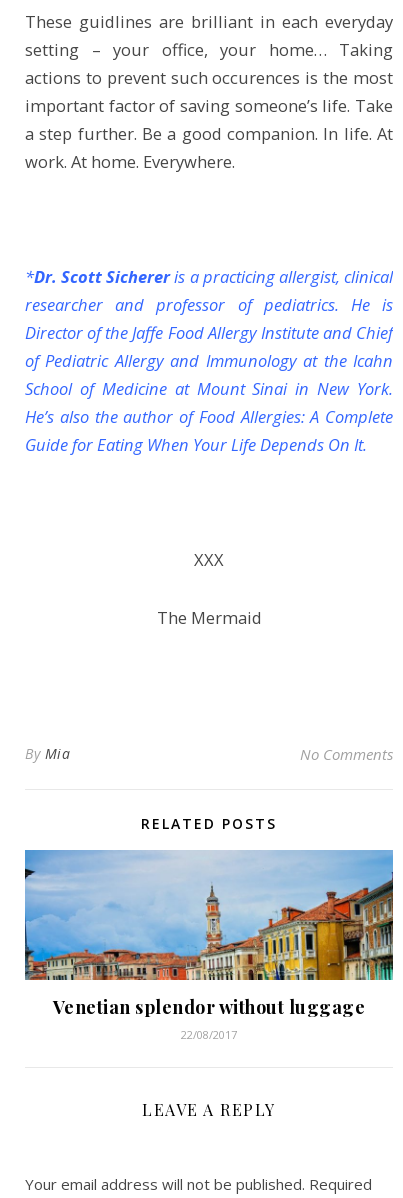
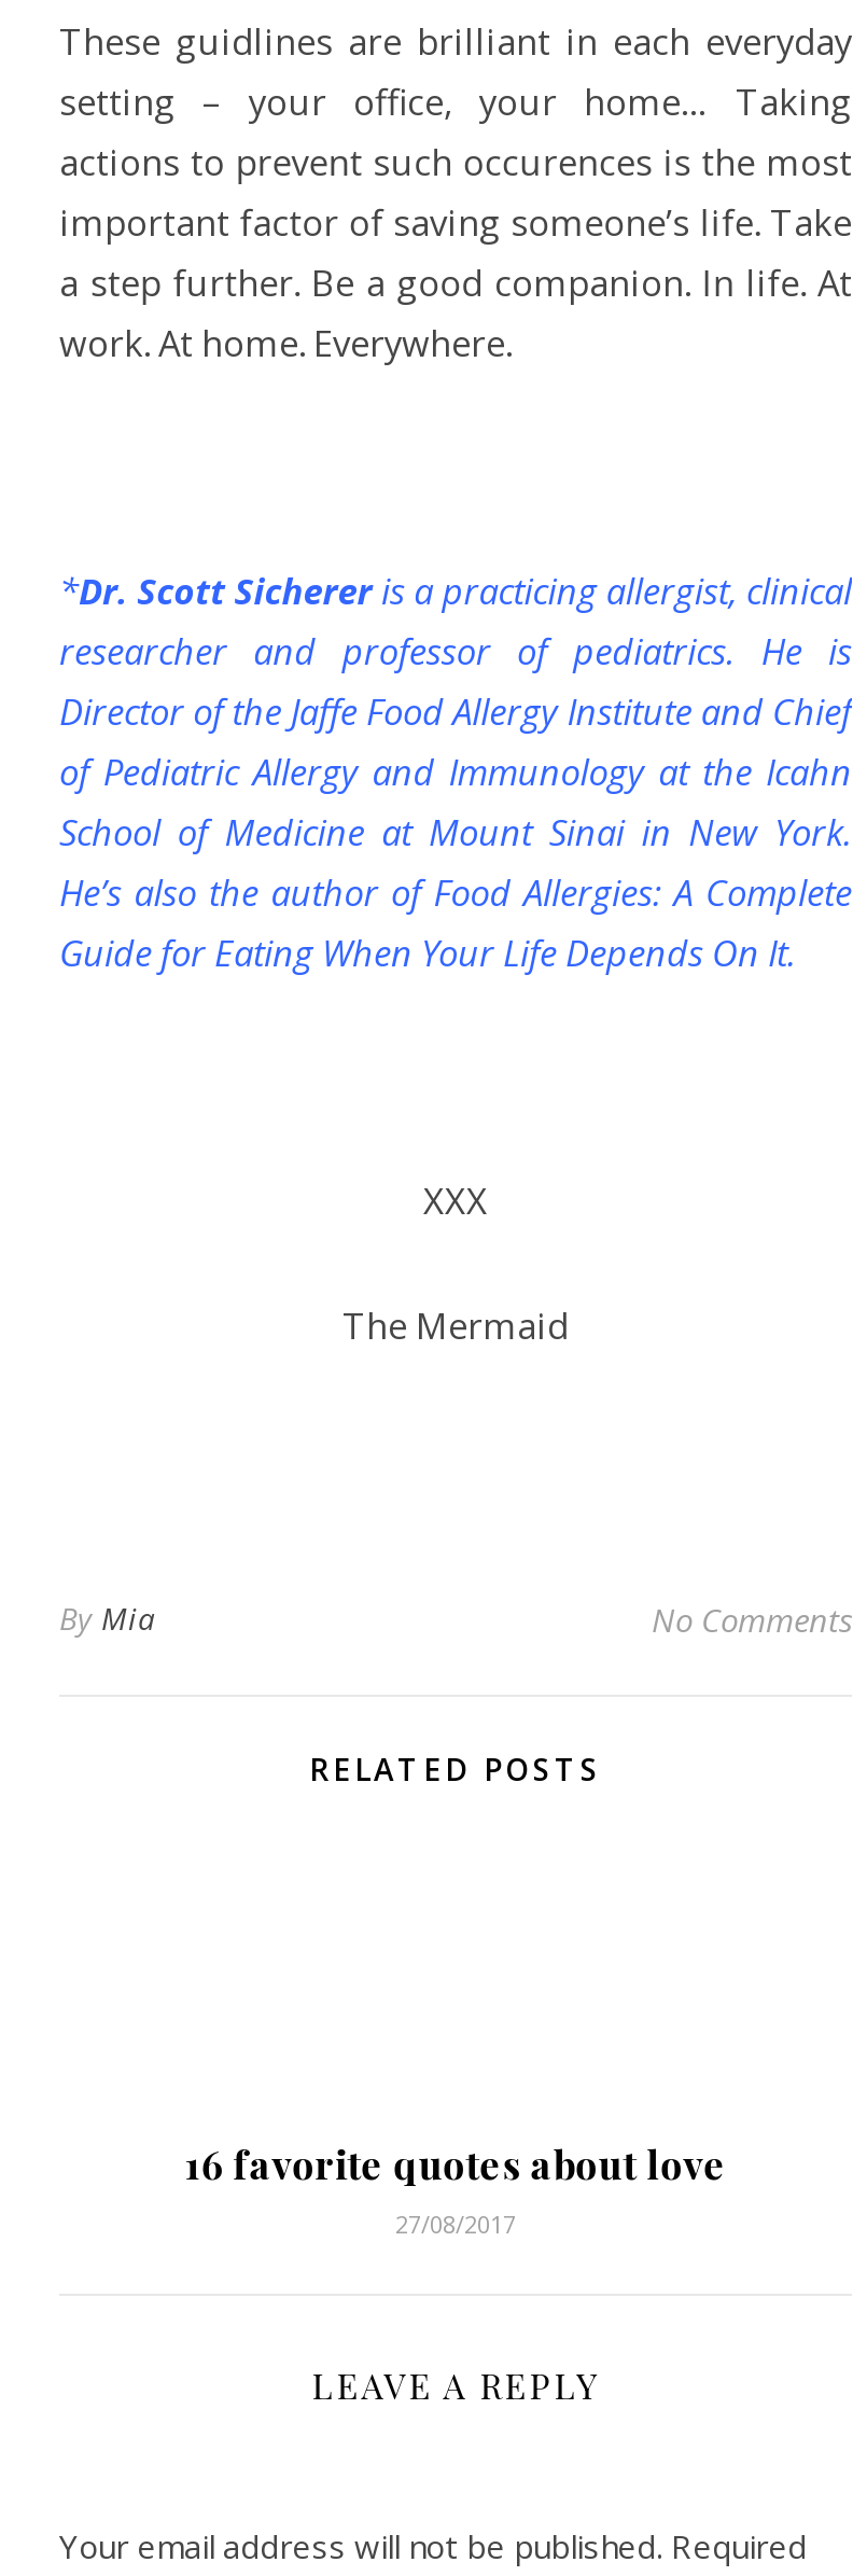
[24,849,394,981] [image] -> none
[53,995,365,1042] Venetian splendor without luggage | 22/08/2017 -> [185,2139,727,2241] 16 favorite quotes about love | 27/08/2017

